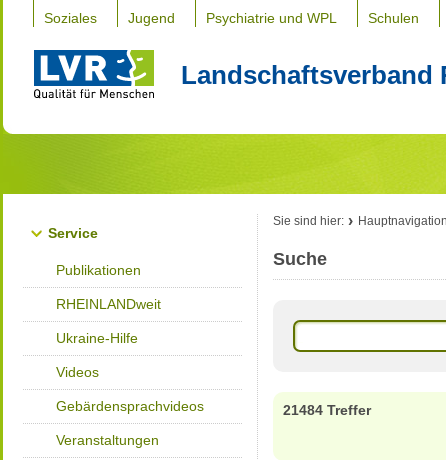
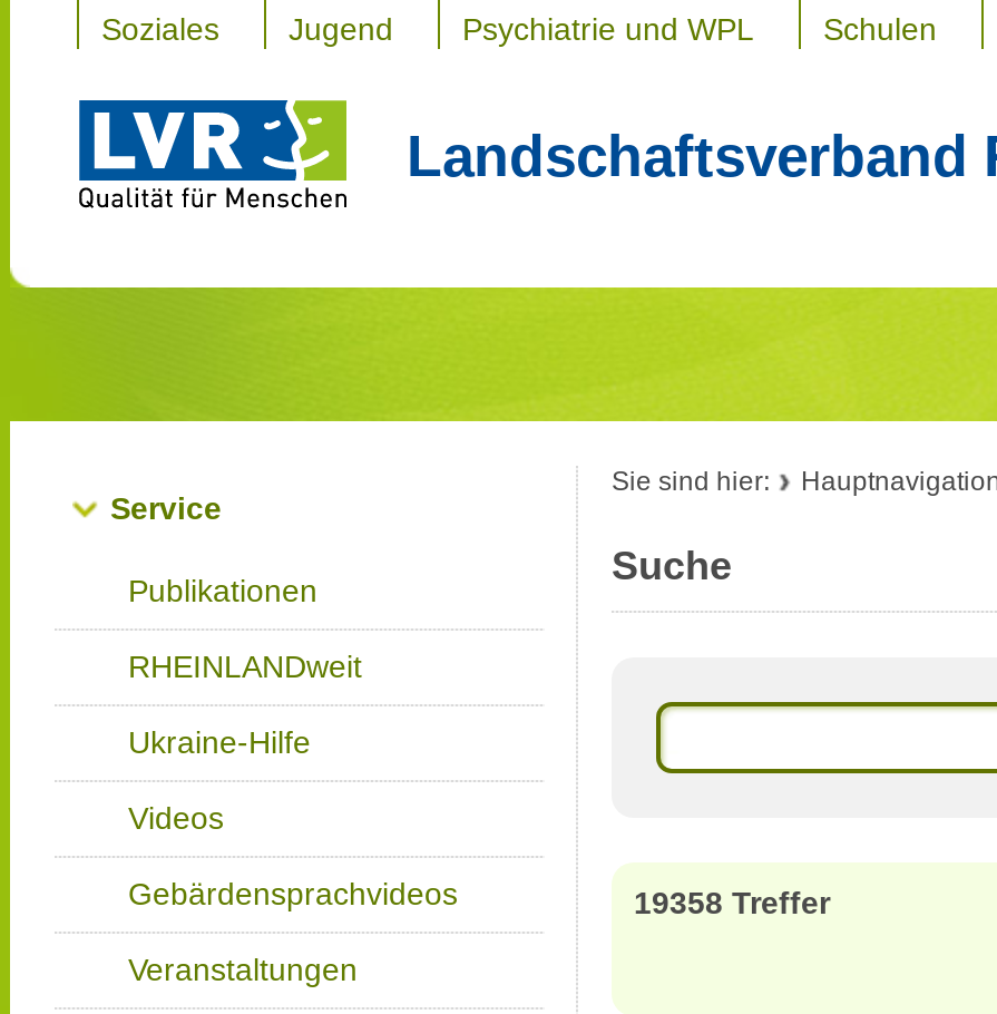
[283,402,371,418] 21484 Treffer -> [634,885,830,920] 19358 Treffer

